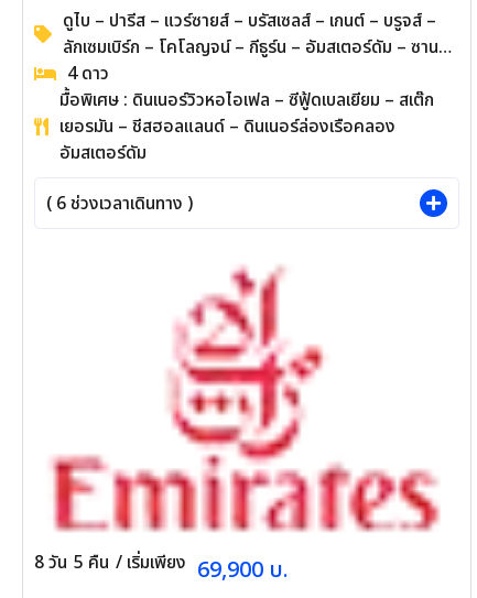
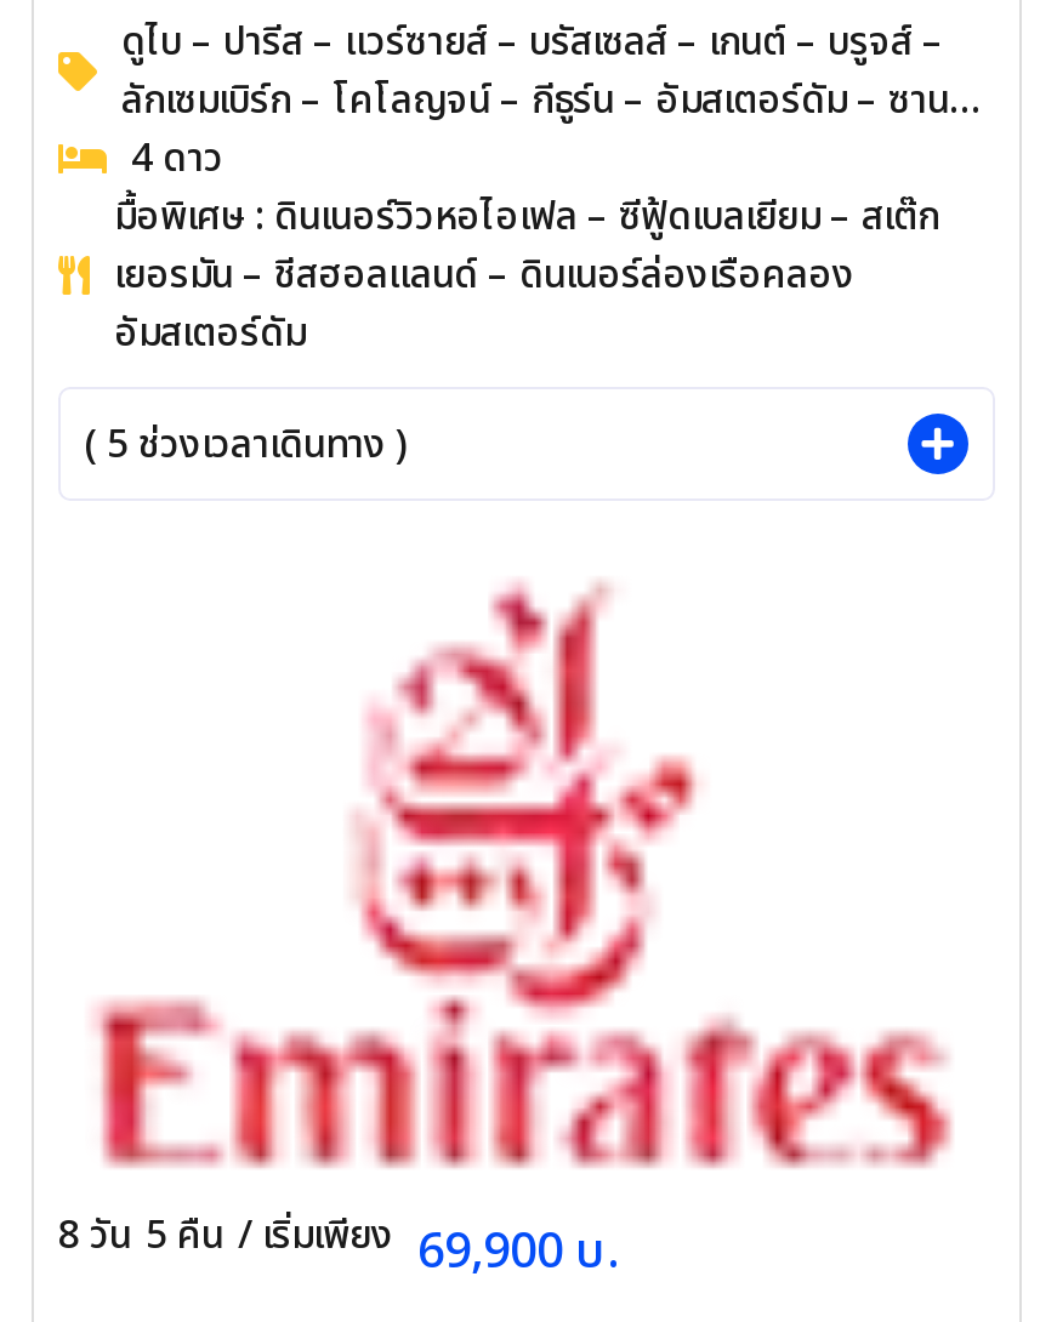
[46,190,193,217] (6ช่วงเวลาเดินทาง ) -> [85,415,408,473] (5ช่วงเวลาเดินทาง )

